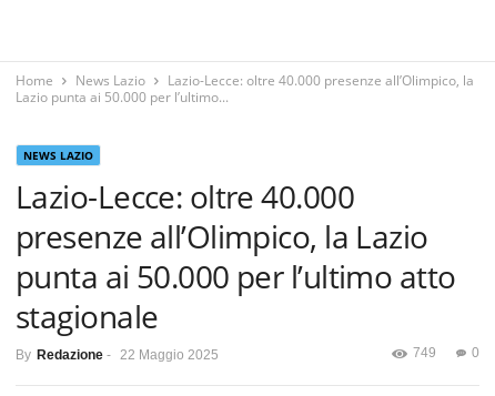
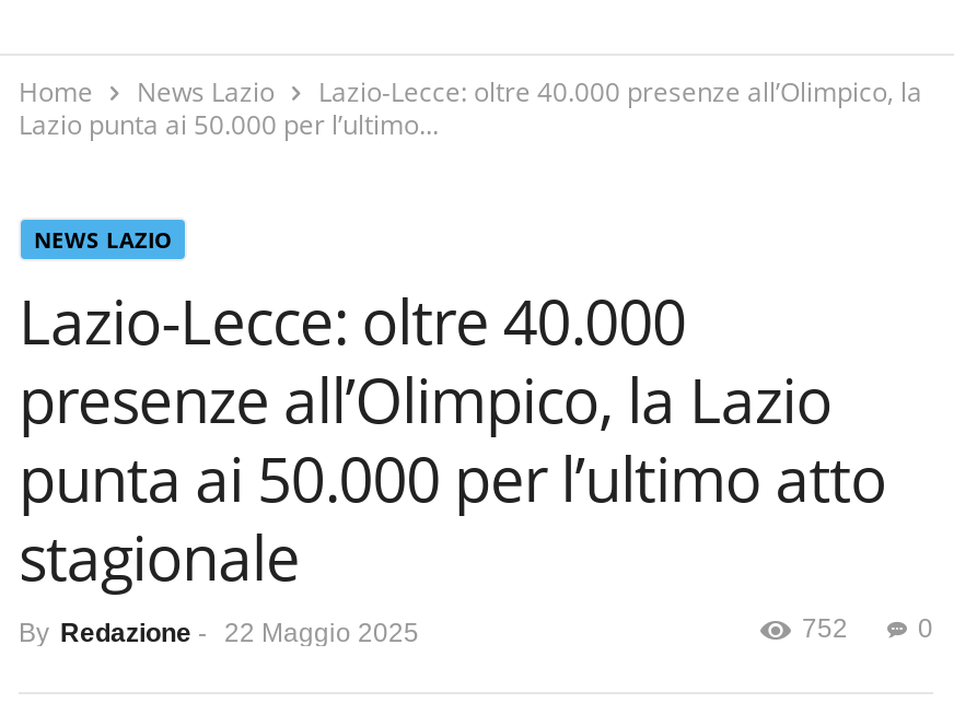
[413,345,436,361] 749 -> [802,613,848,644] 752

